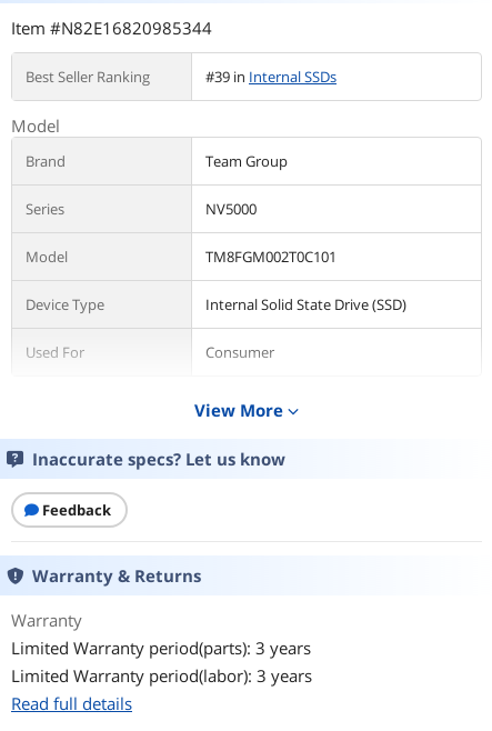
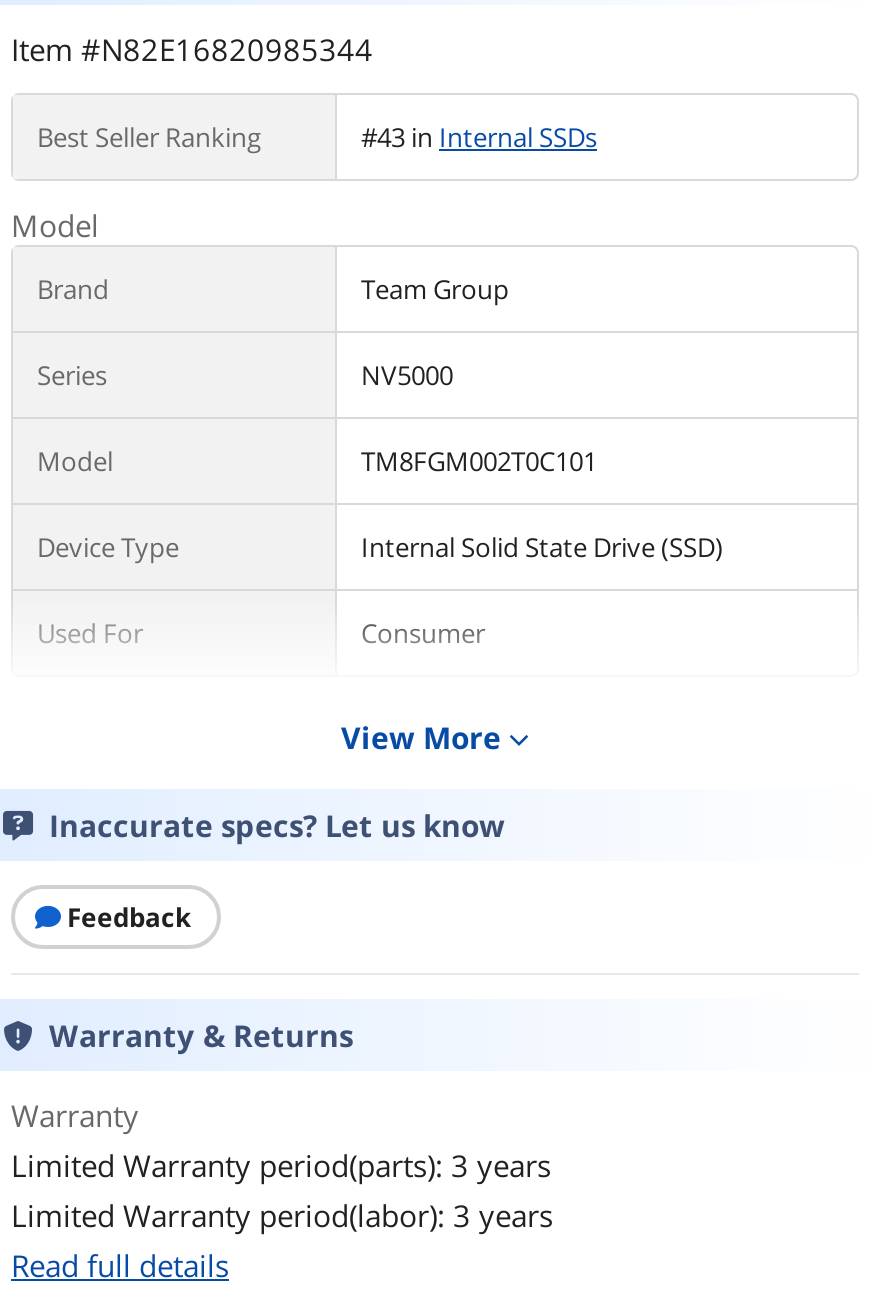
[205,67,337,87] #39 in Internal SSDs -> [361,120,597,156] #43 in Internal SSDs

